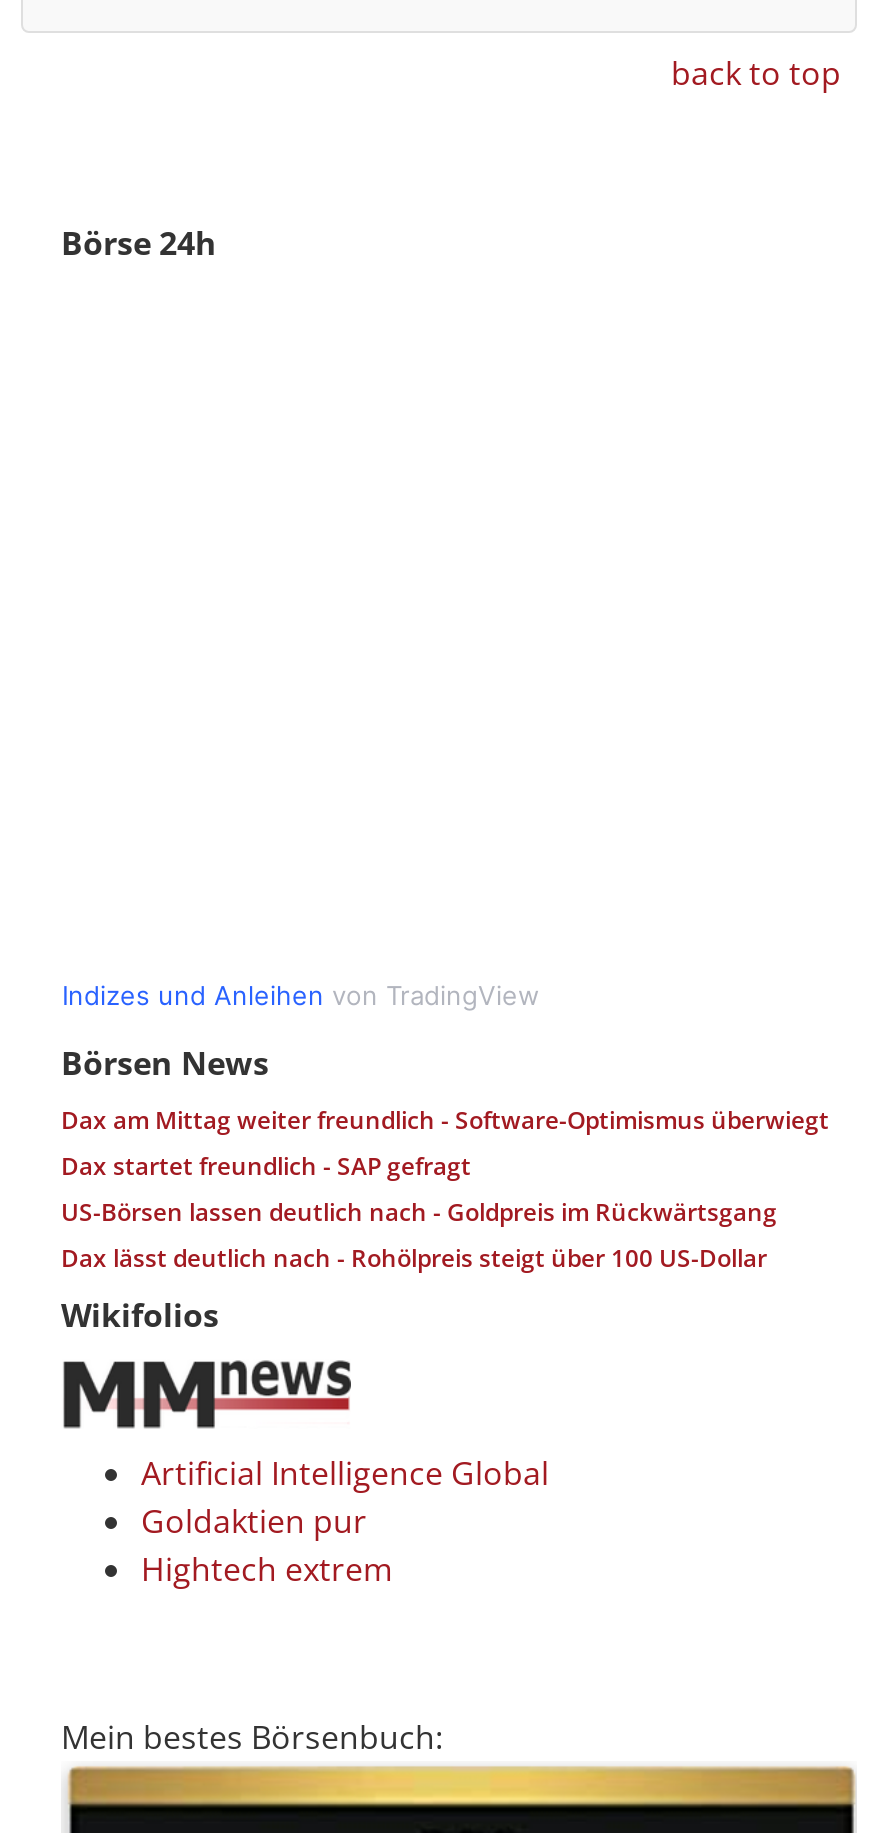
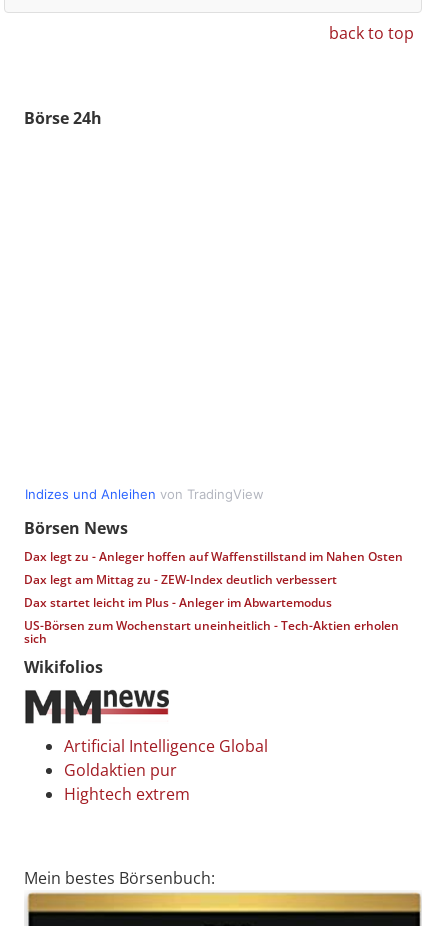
[61,1103,829,1275] Dax am Mittag weiter freundlich - Software-Optimismus überwiegt | Dax startet freundlich - SAP gefragt | US-Börsen lassen deutlich nach - Goldpreis im Rückwärtsgang | Dax lässt deutlich nach - Rohölpreis steigt über 100 US-Dollar -> [24,548,403,647] Dax legt zu - Anleger hoffen auf Waffenstillstand im Nahen Osten | Dax legt am Mittag zu - ZEW-Index deutlich verbessert | Dax startet leicht im Plus - Anleger im Abwartemodus | US-Börsen zum Wochenstart uneinheitlich - Tech-Aktien erholen | sich

